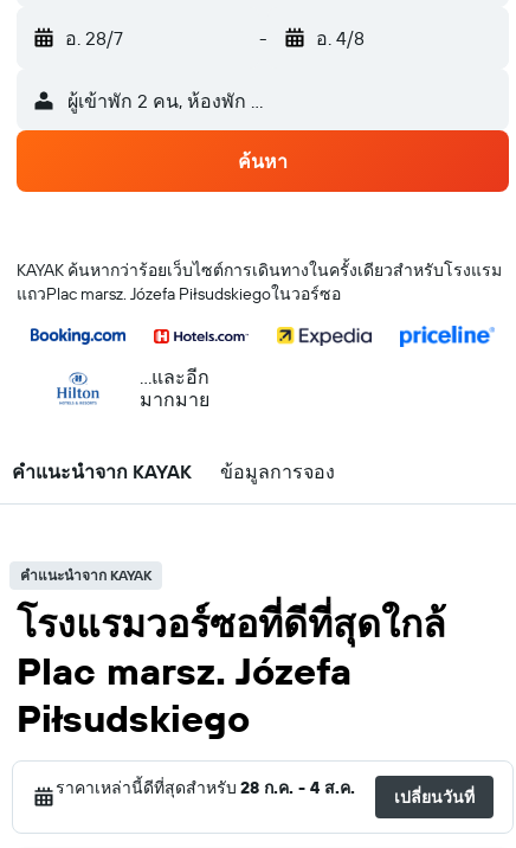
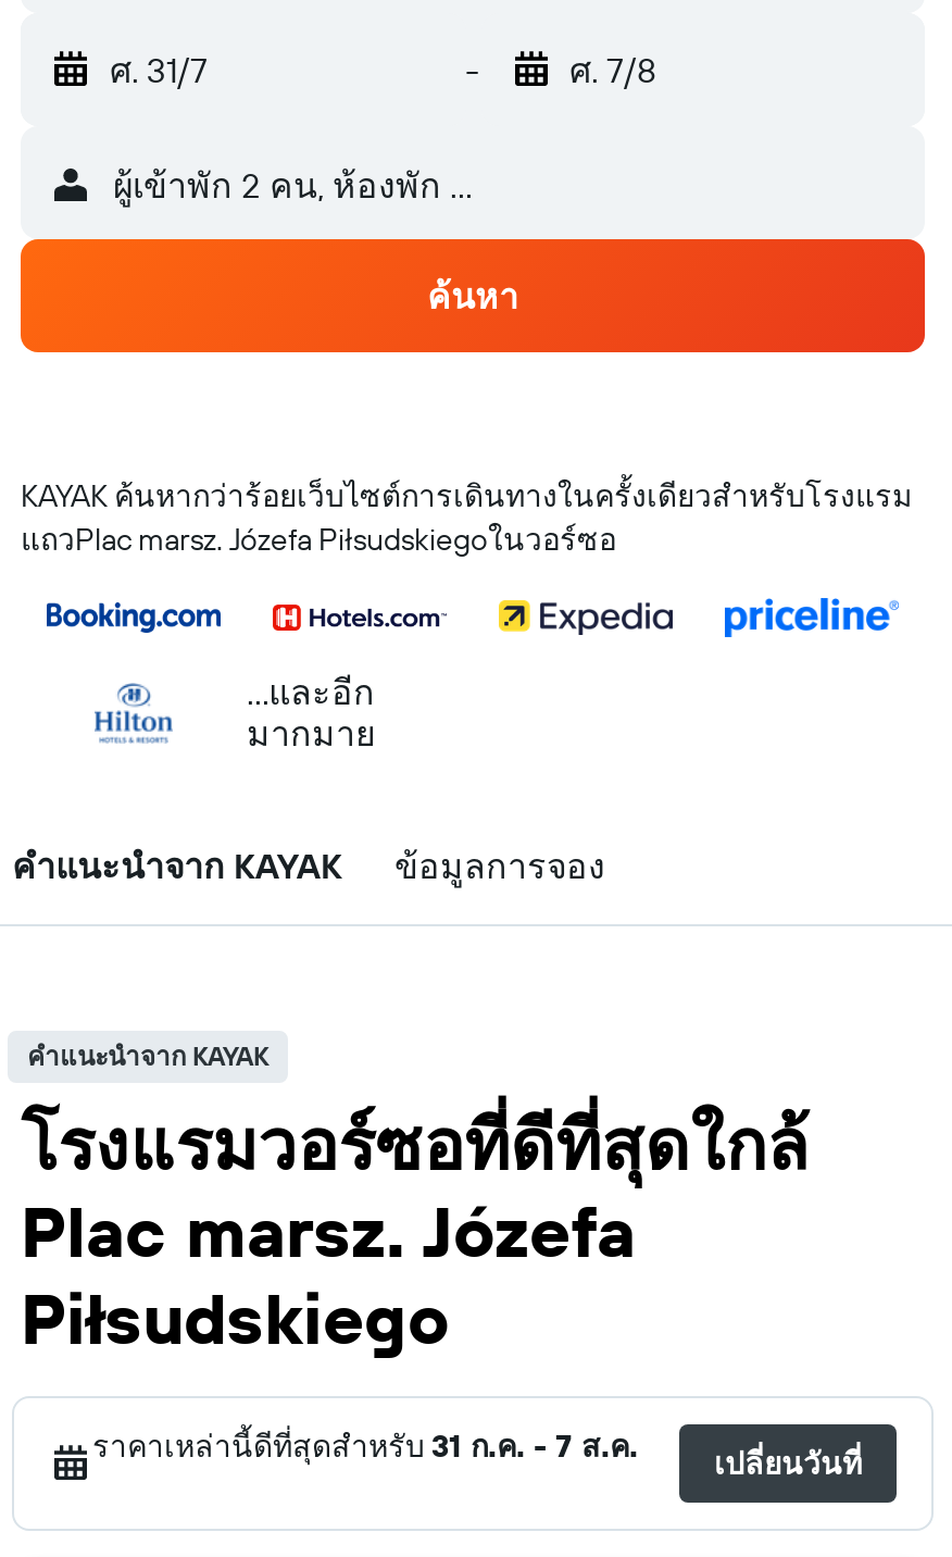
[65,26,123,50] อ. 28/7 -> [110,48,208,91] ศ. 31/7
[315,26,364,50] อ. 4/8 -> [569,48,656,91] ศ. 7/8
[56,777,355,798] ราคาเหล่านี้ดีที่สุดสำหรับ28 ก.ค. - 4 ส.ค. -> [92,1427,638,1466] ราคาเหล่านี้ดีที่สุดสำหรับ31 ก.ค. - 7 ส.ค.

